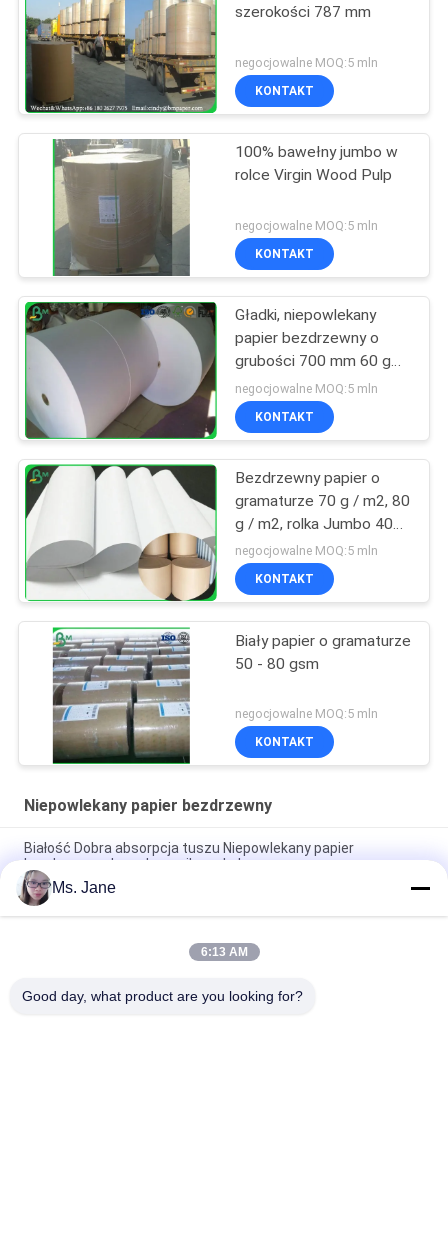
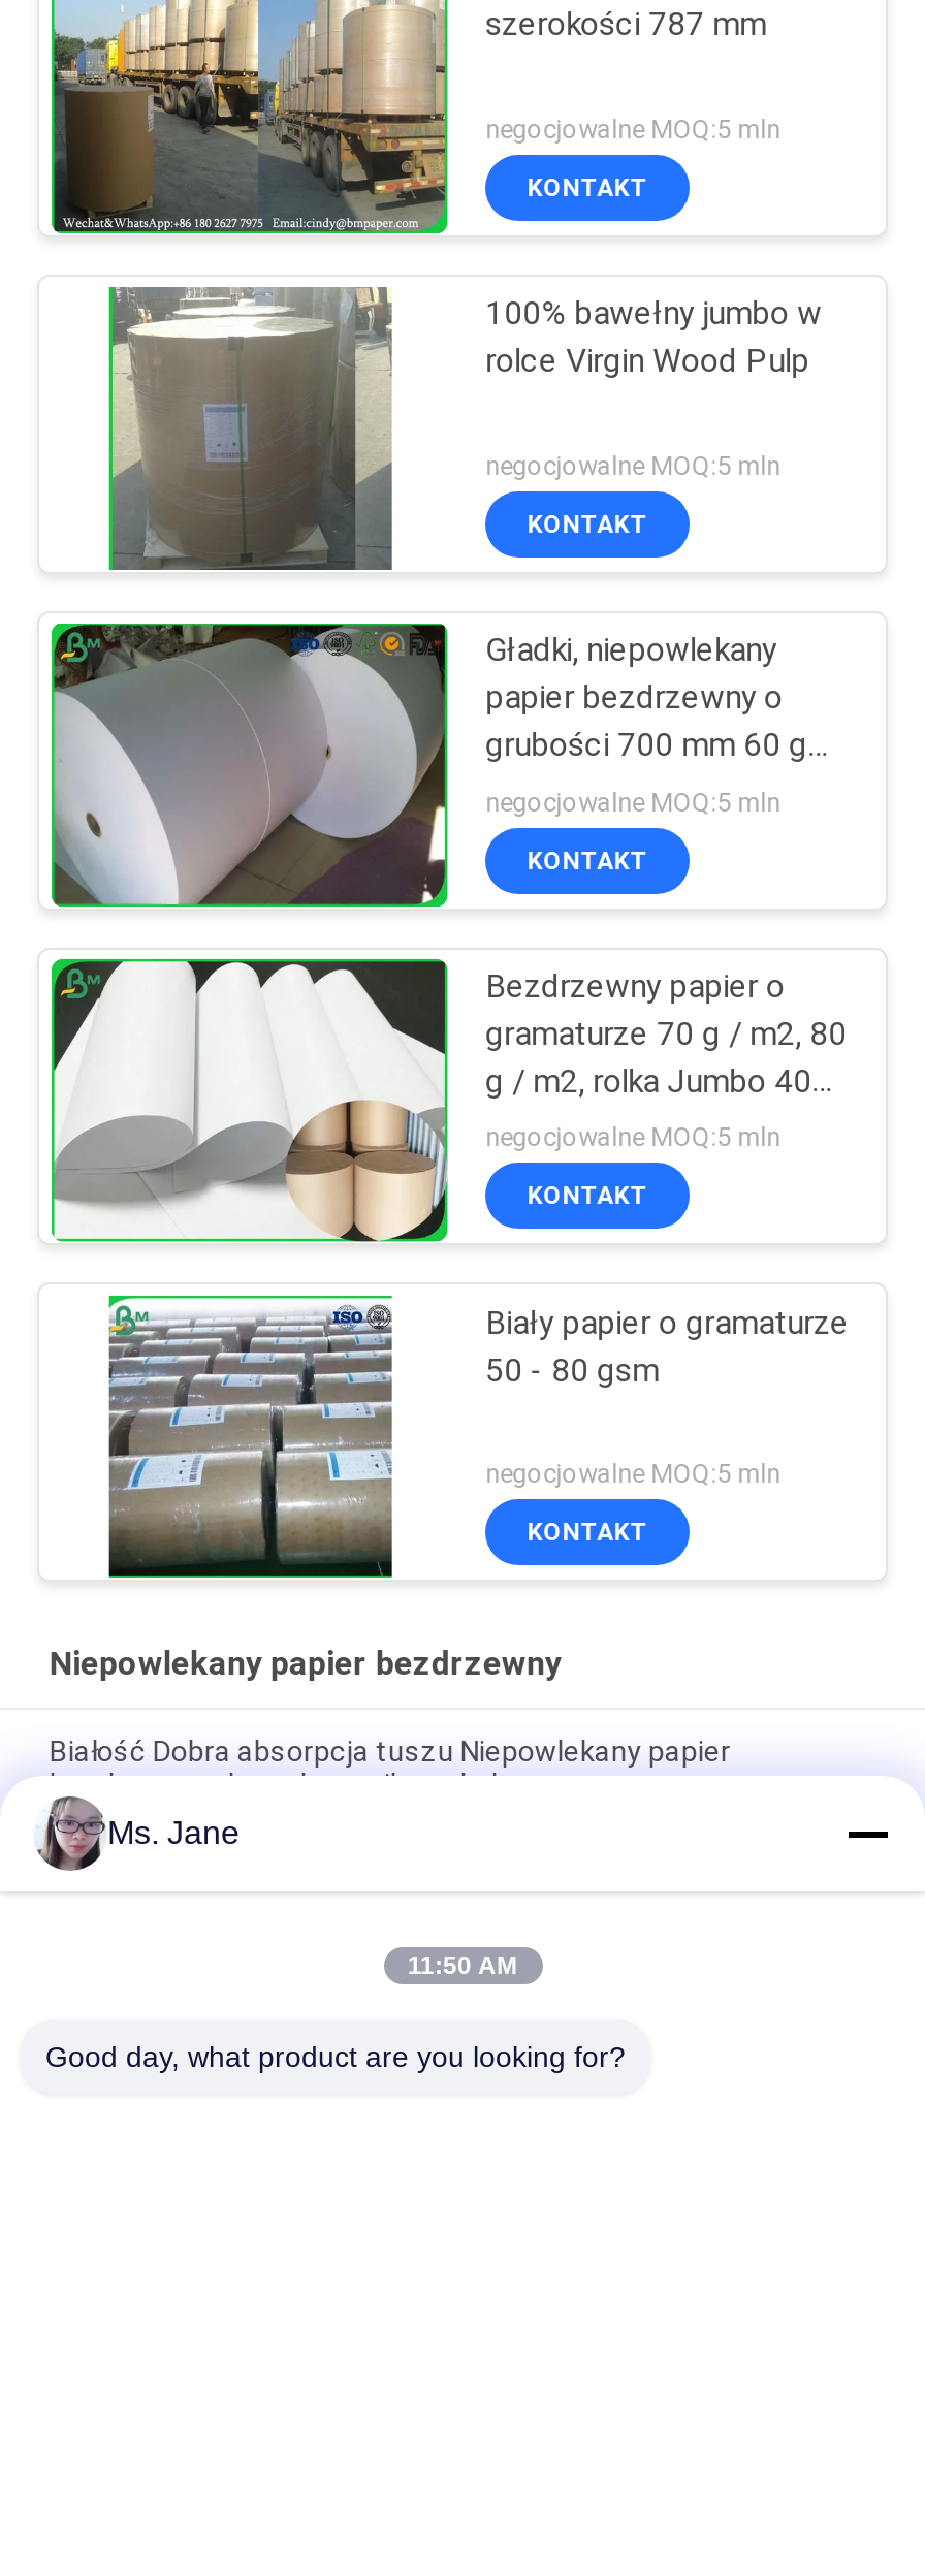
[200,945,247,959] 6:13 AM -> [408,1951,517,1980] 11:50 AM

